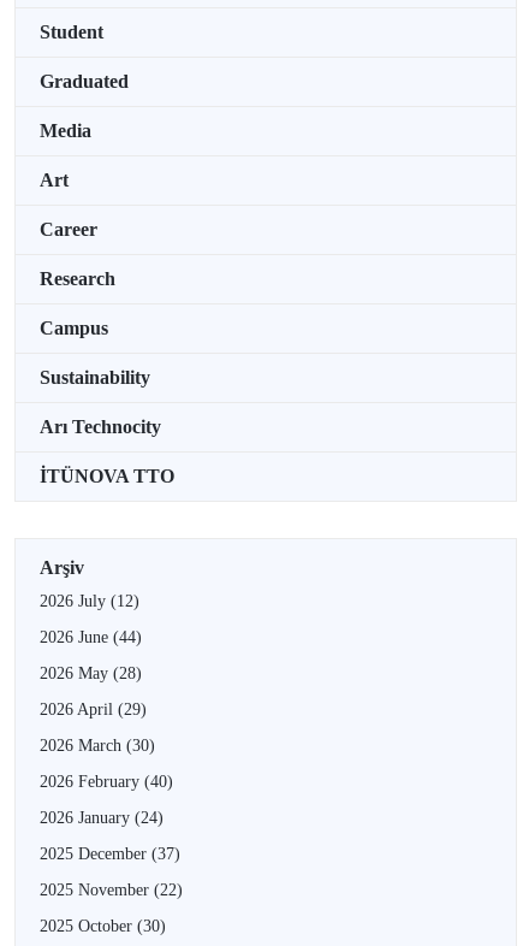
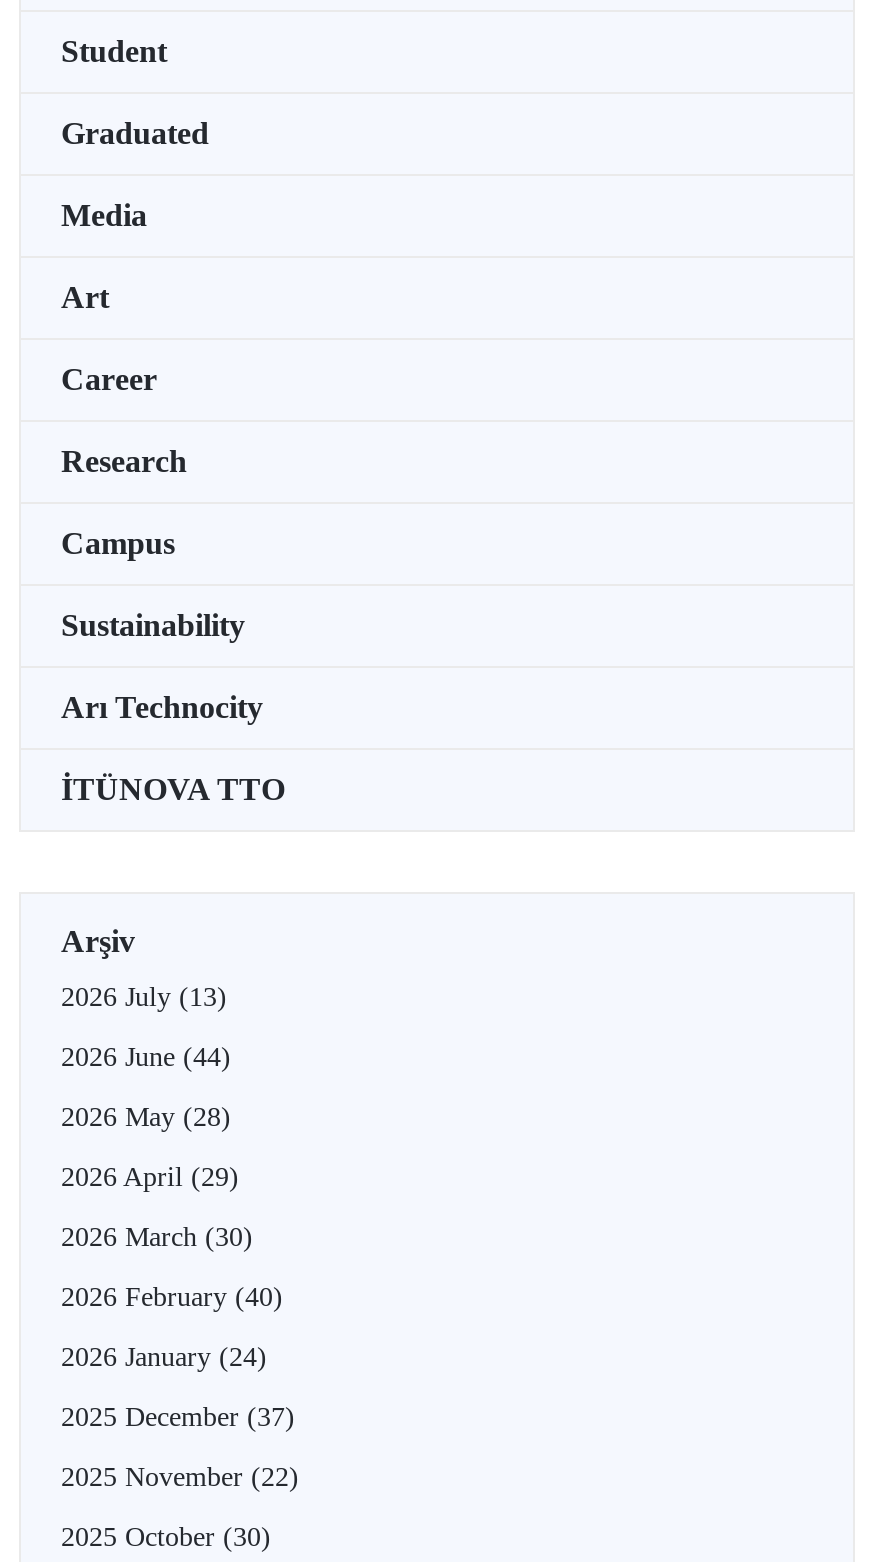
[40,592,139,610] 2026 July (12) -> [61,982,227,1012] 2026 July (13)

